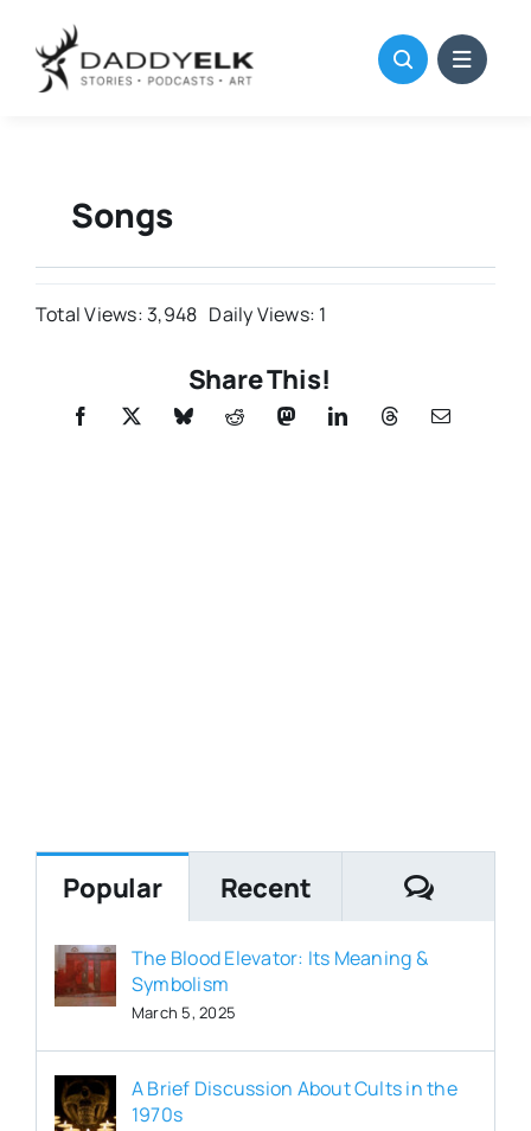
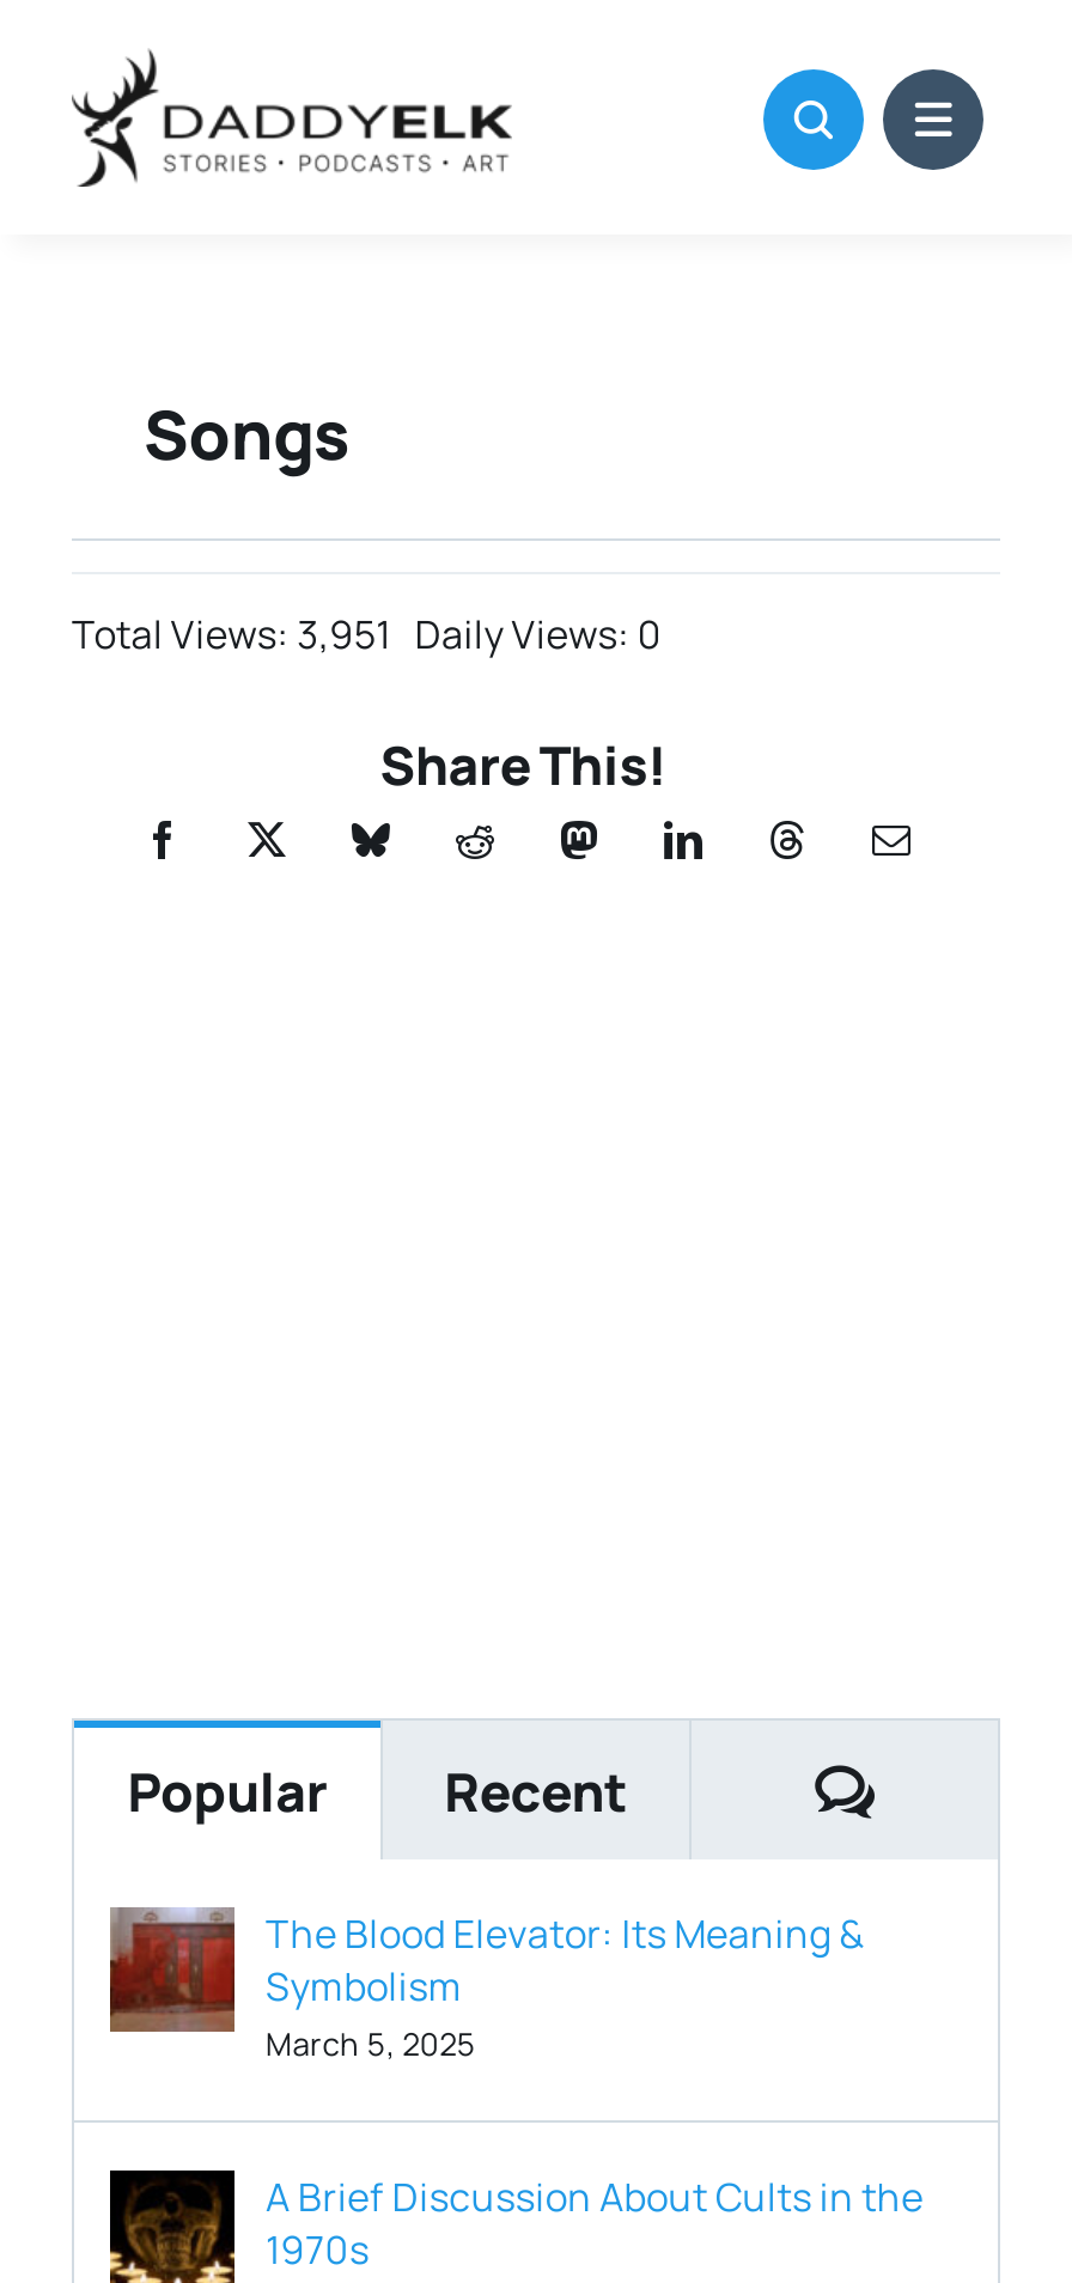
[36,301,327,327] Total Views: 3,948 Daily Views: 1 -> [72,607,662,660] Total Views: 3,951 Daily Views: 0

